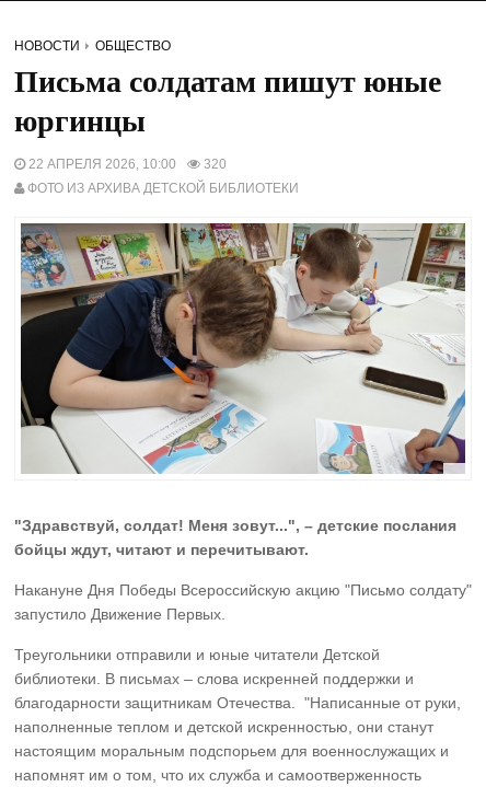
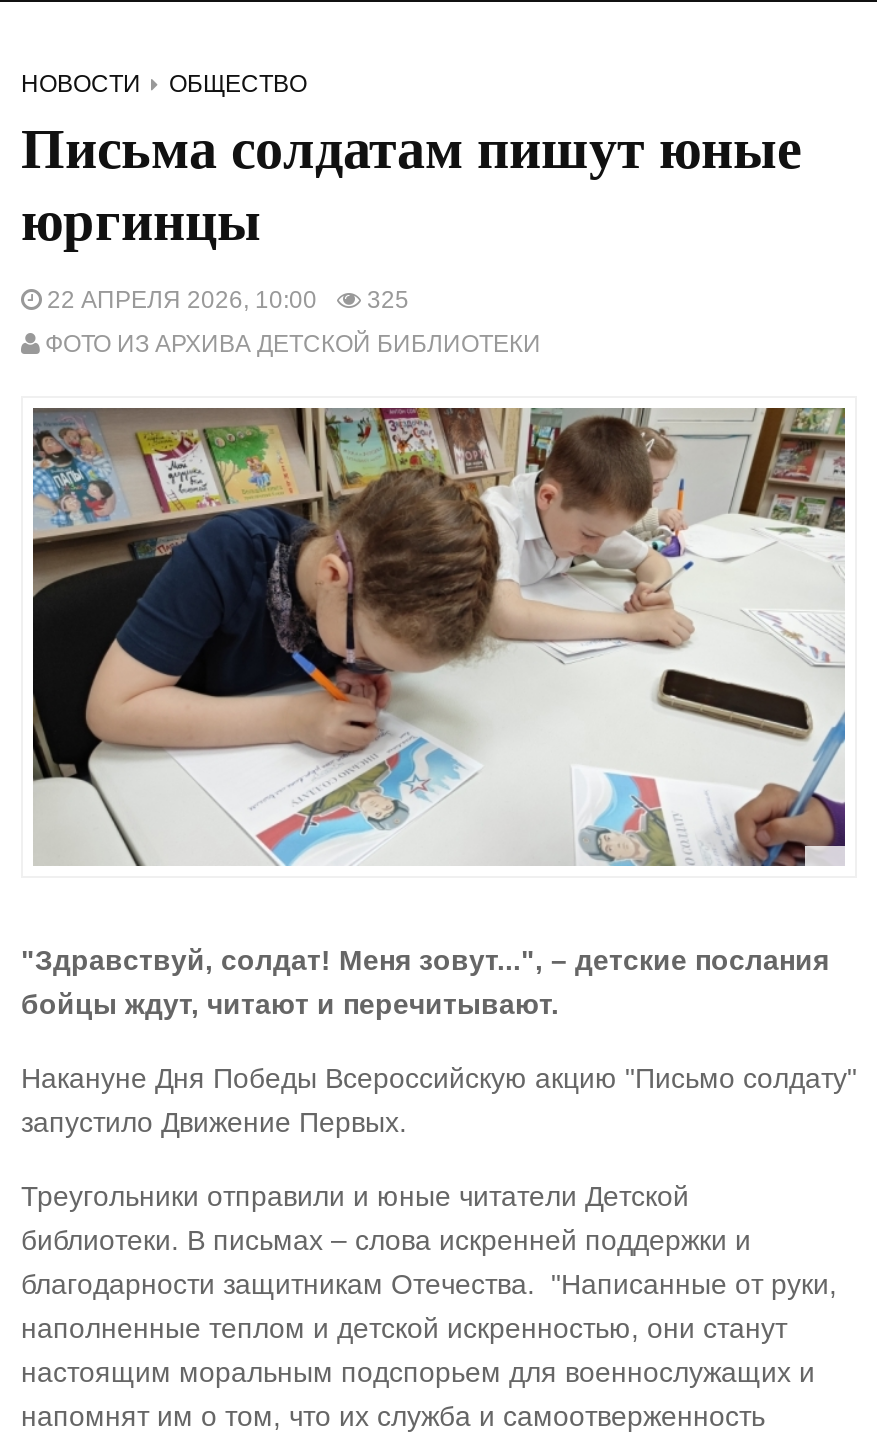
[25,157,227,172] 22 АПРЕЛЯ 2026, 10:00 320 -> [41,286,409,314] 22 АПРЕЛЯ 2026, 10:00 325

